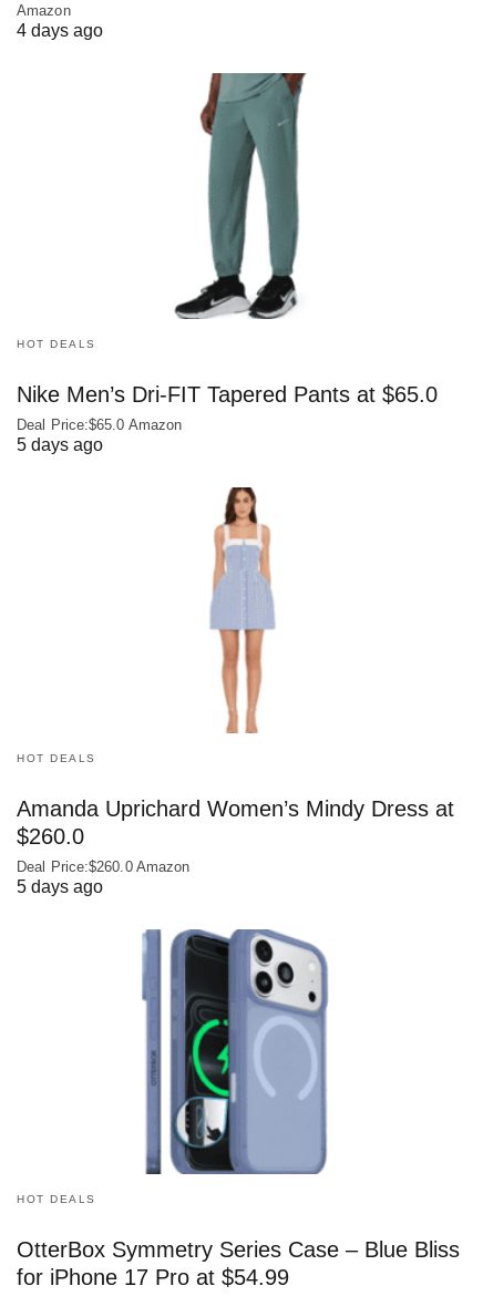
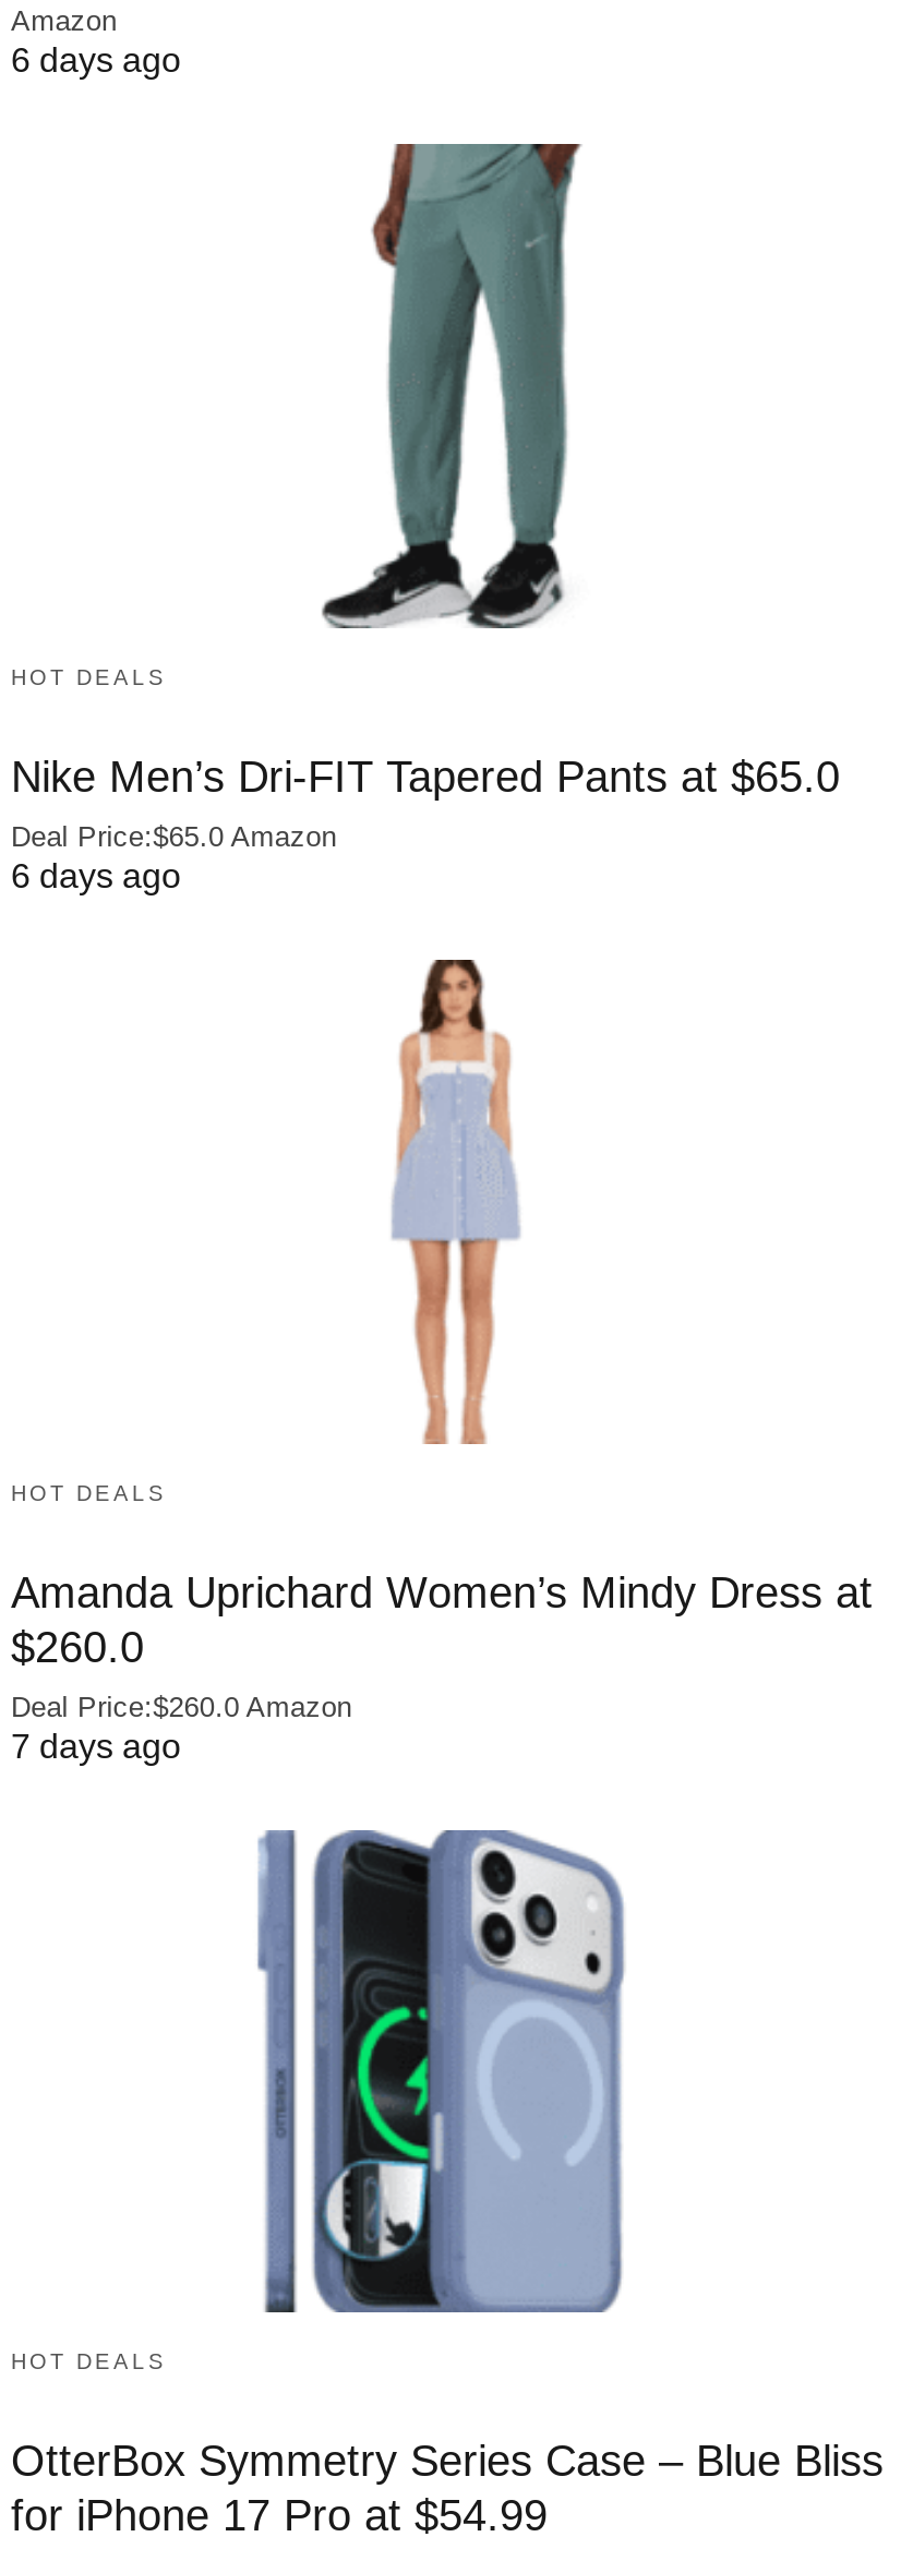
[17,21,103,40] 4 days ago -> [11,42,181,79] 6 days ago
[17,435,103,454] 5 days ago -> [11,857,181,894] 6 days ago
[17,877,103,896] 5 days ago -> [11,1727,181,1764] 7 days ago

